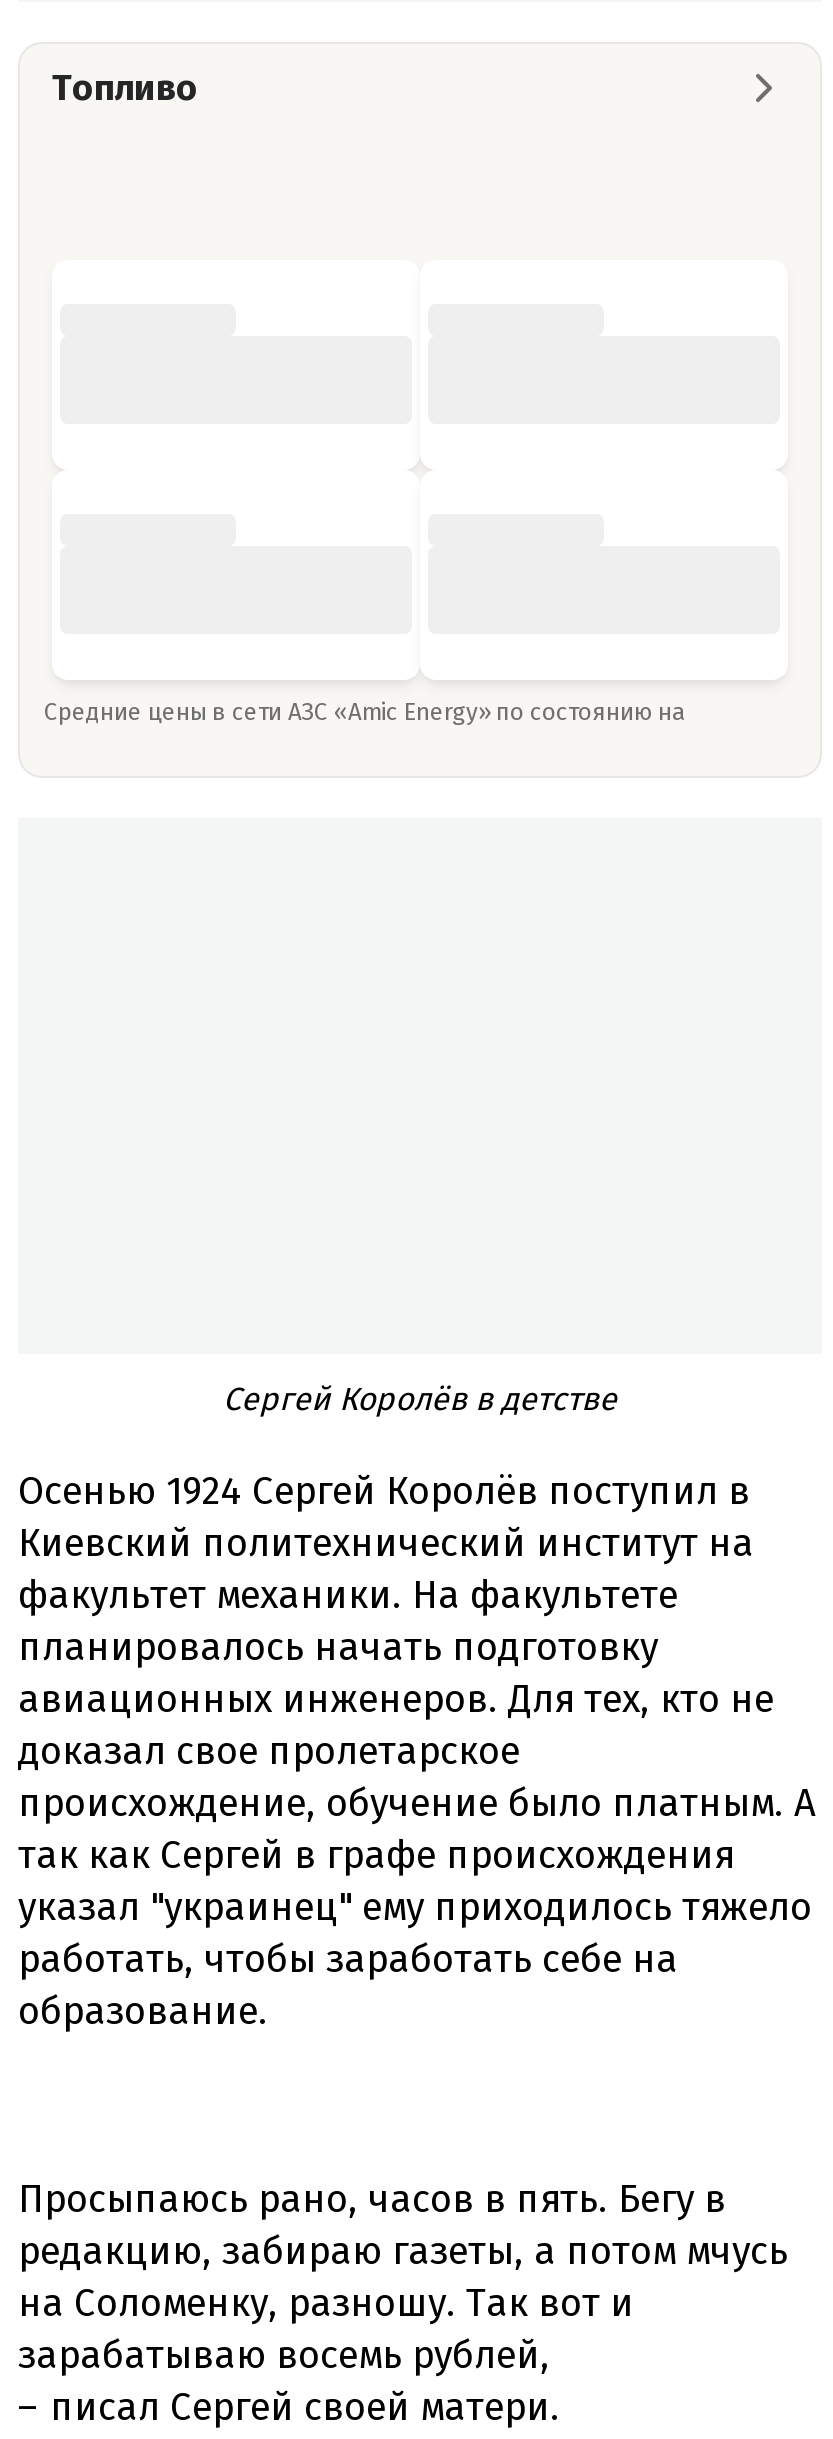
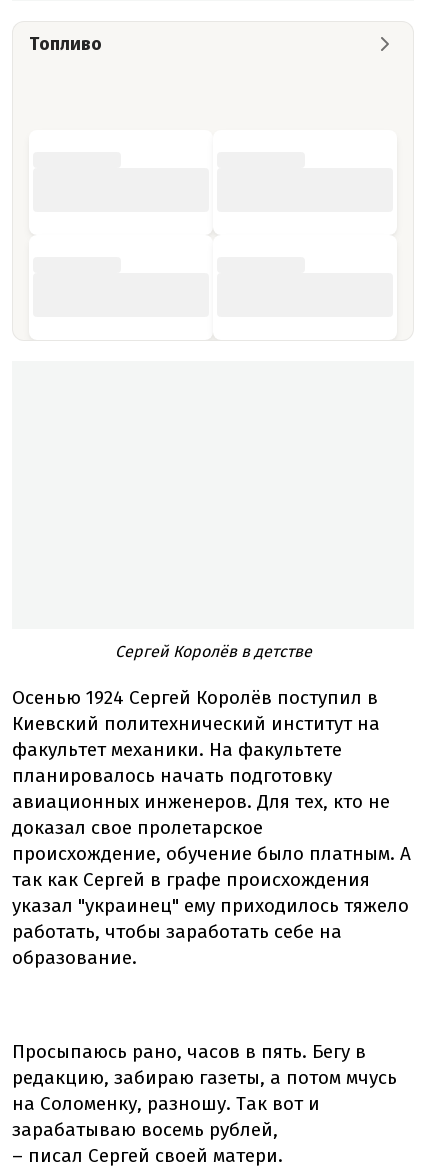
[44,697,692,725] Средние цены в сети АЗС «Amic Energy» по состоянию на -> none

